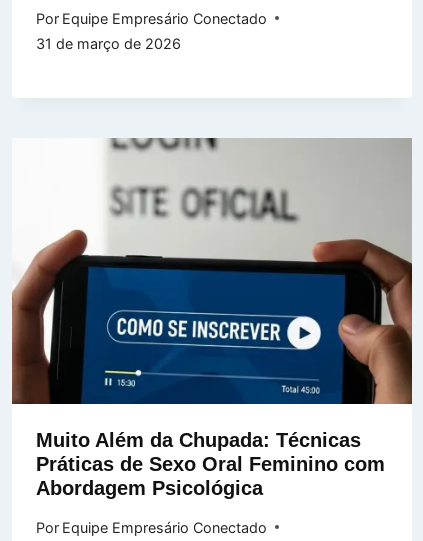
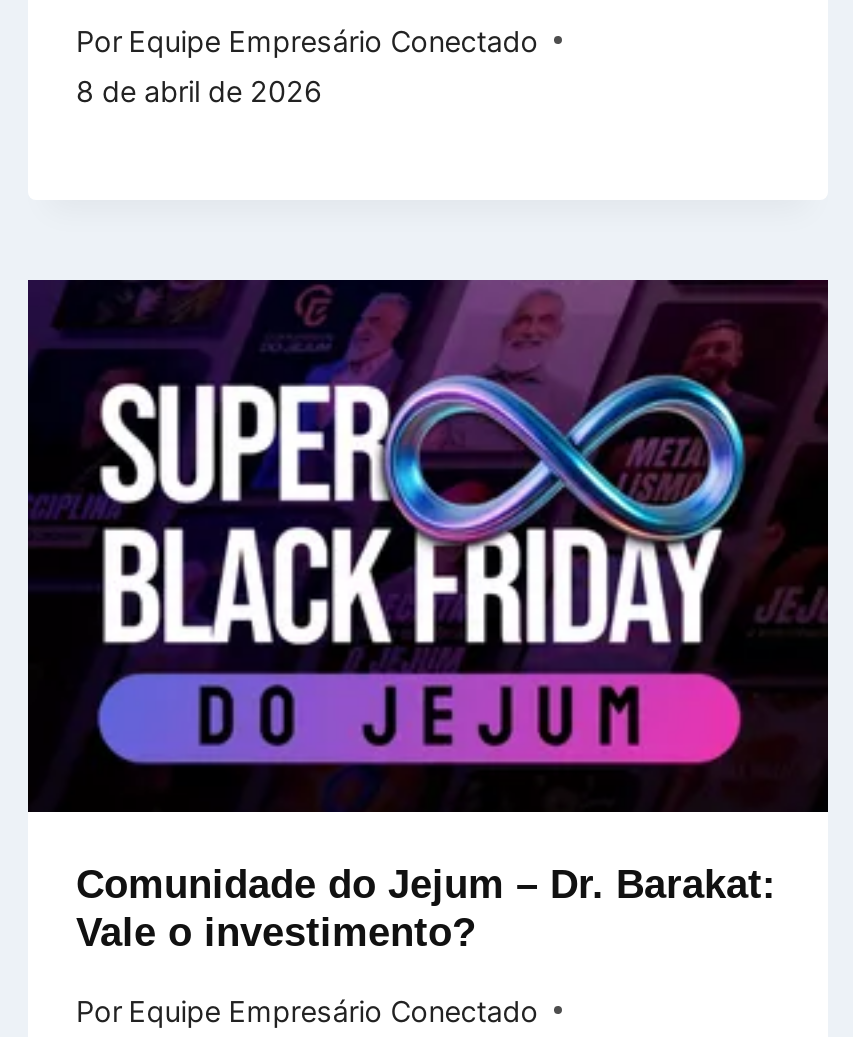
[36,35,181,52] 31 de março de 2026 -> [76,74,322,108] 8 de abril de 2026
[11,138,413,499] [image] | Muito Além da Chupada: Técnicas | Práticas de Sexo Oral Feminino com | Abordagem Psicológica -> [26,278,830,955] [image] | Comunidade do Jejum – Dr. Barakat: | Vale o investimento?

